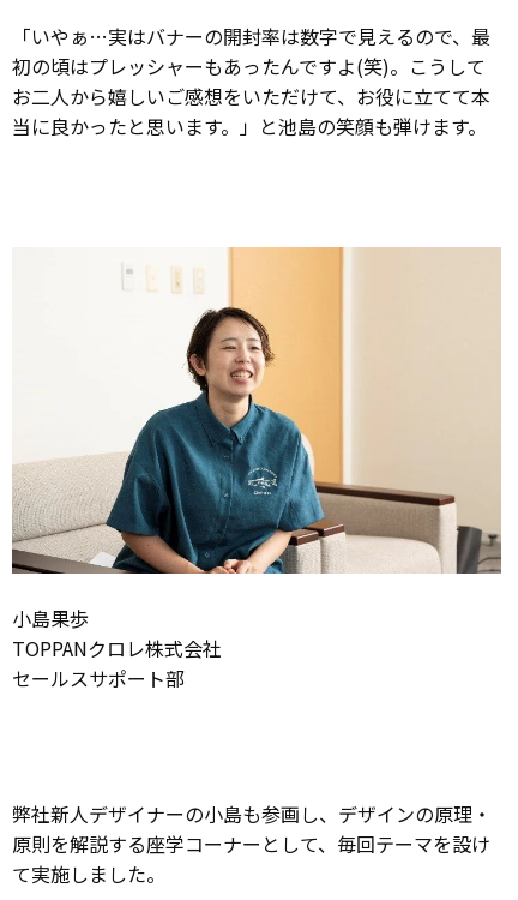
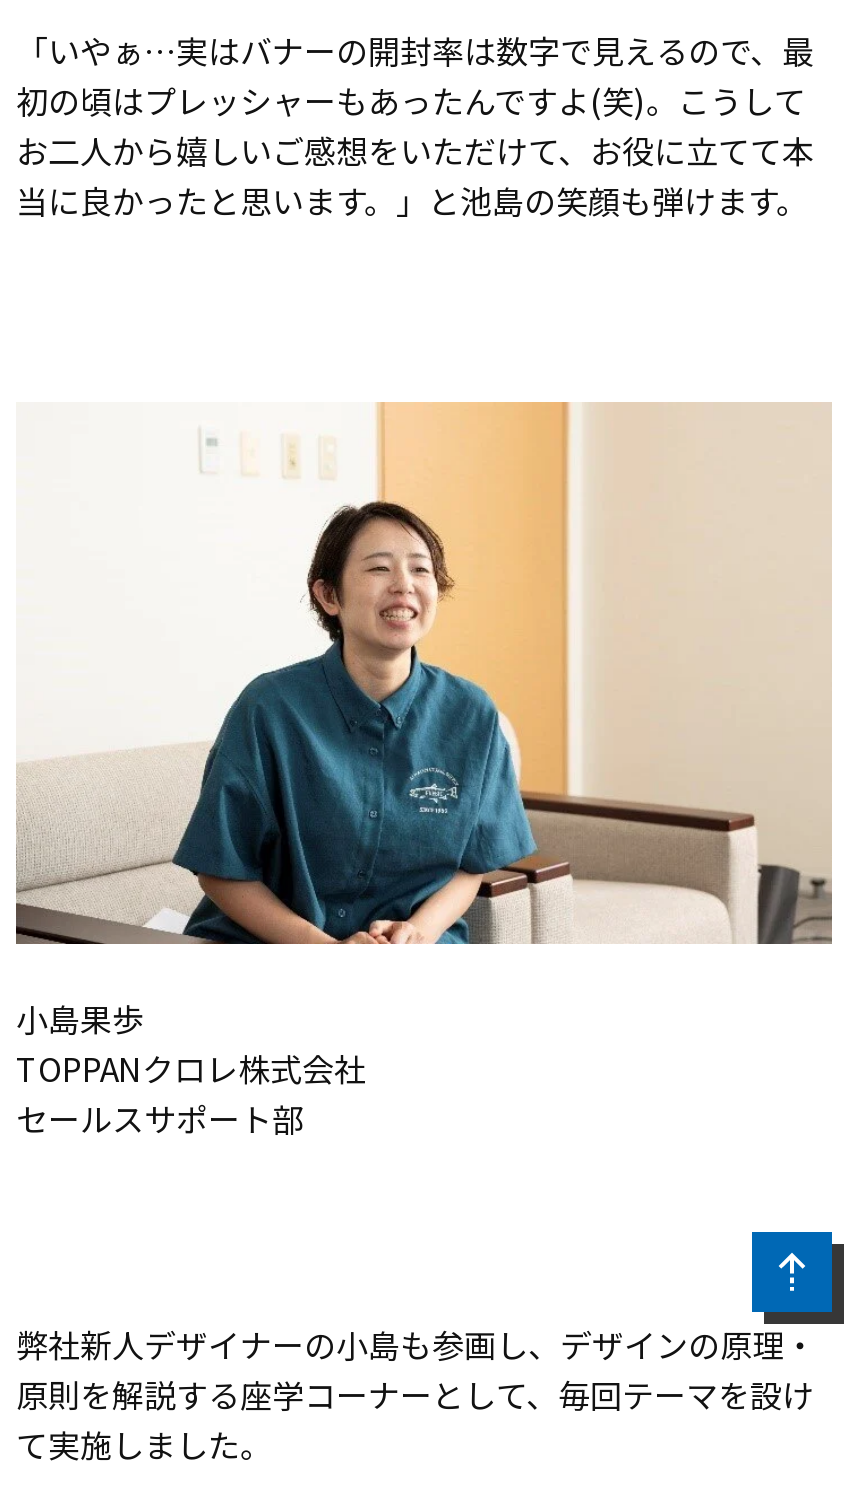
none -> [750,1229,846,1327] [image]

